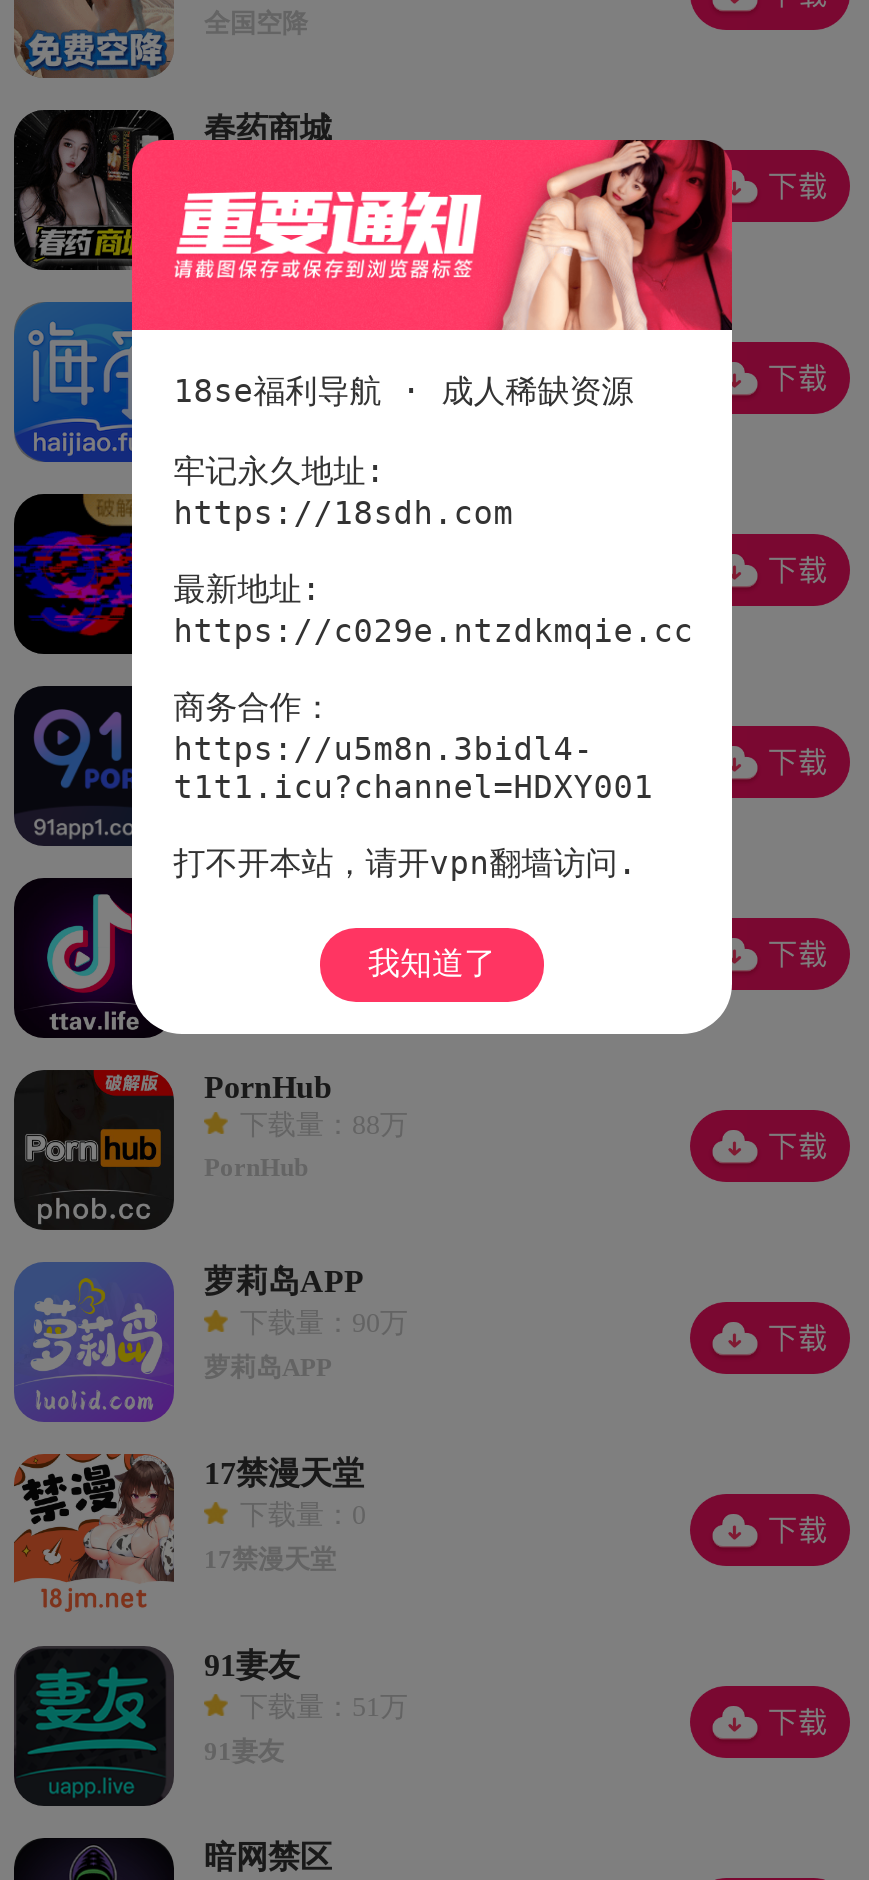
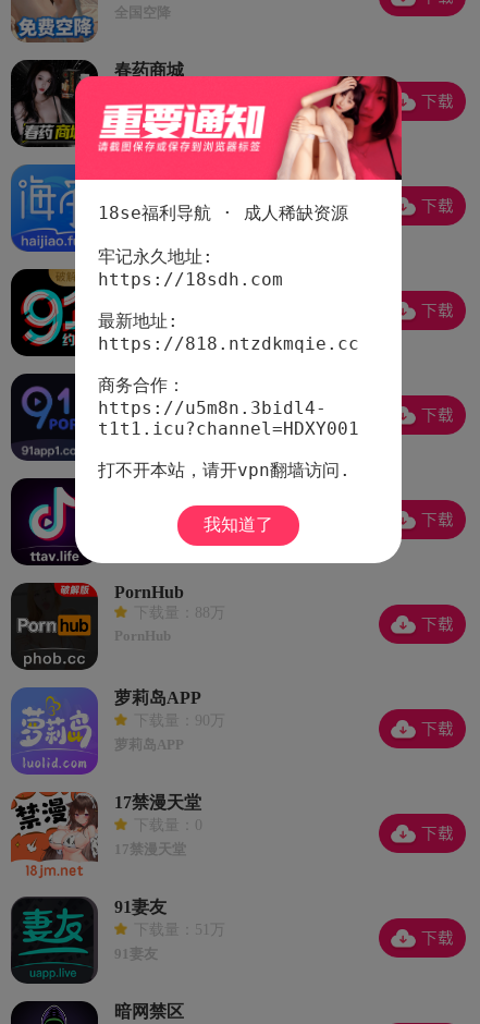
[12,530,694,649] [image] | https://c029e.ntzdkmqie.cc -> [10,289,359,354] [image] | https://818.ntzdkmqie.cc

